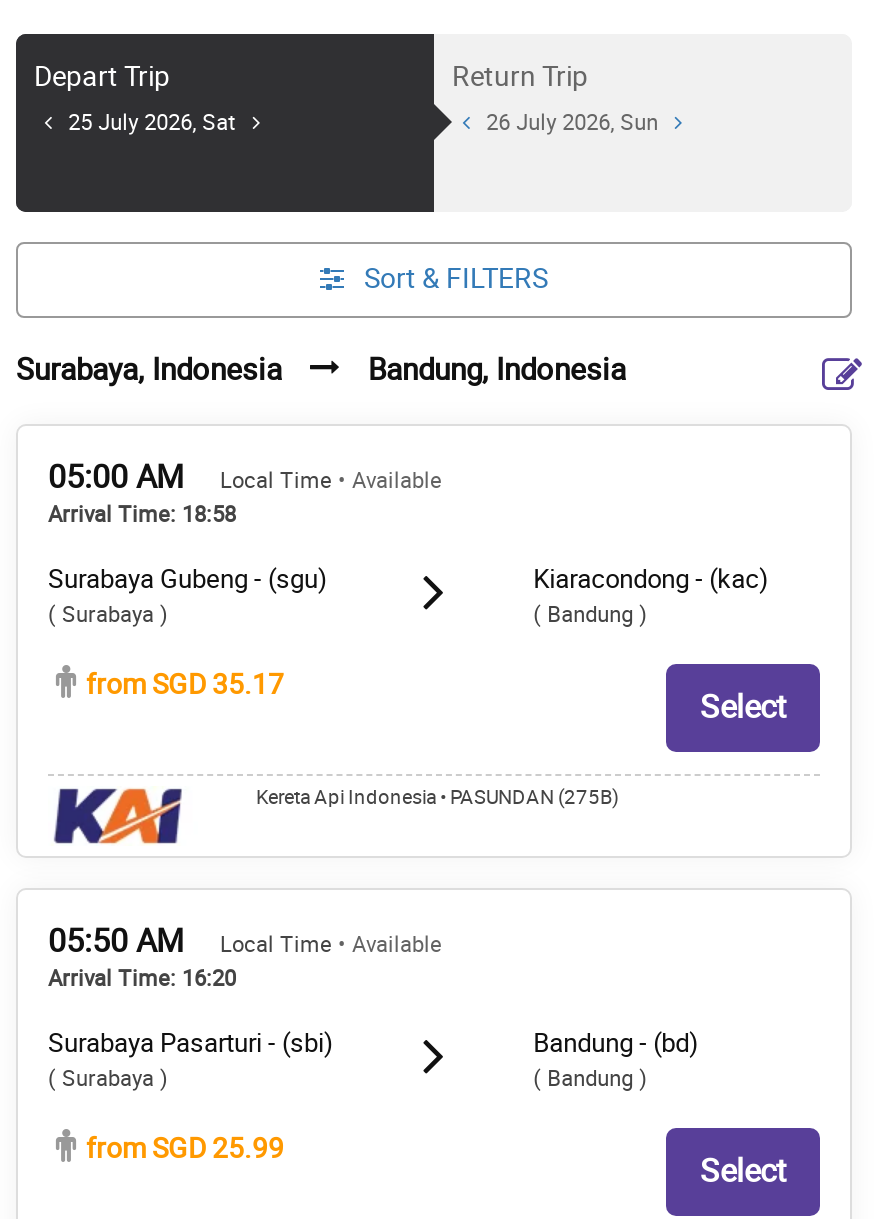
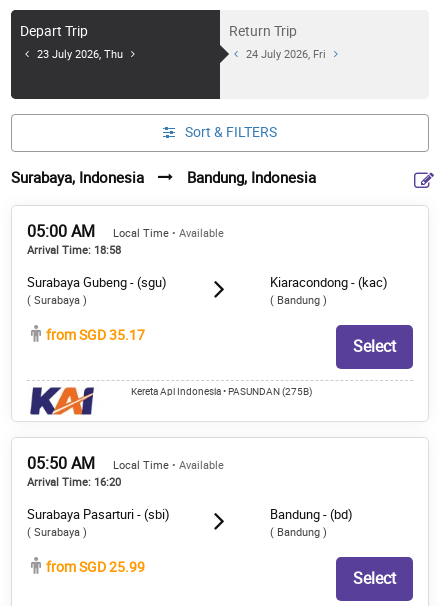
[68,110,236,136] 25 July 2026, Sat -> [37,48,123,61] 23 July 2026, Thu
[486,110,658,136] 26 July 2026, Sun -> [246,48,326,61] 24 July 2026, Fri

